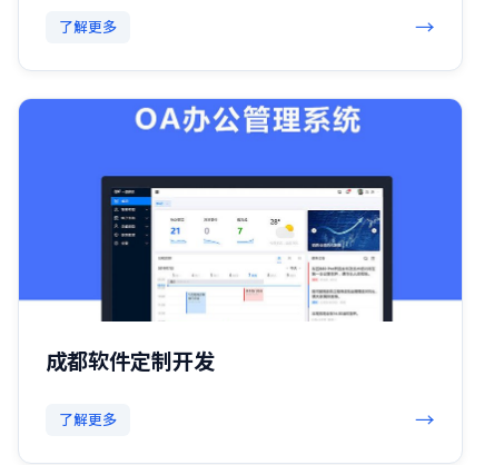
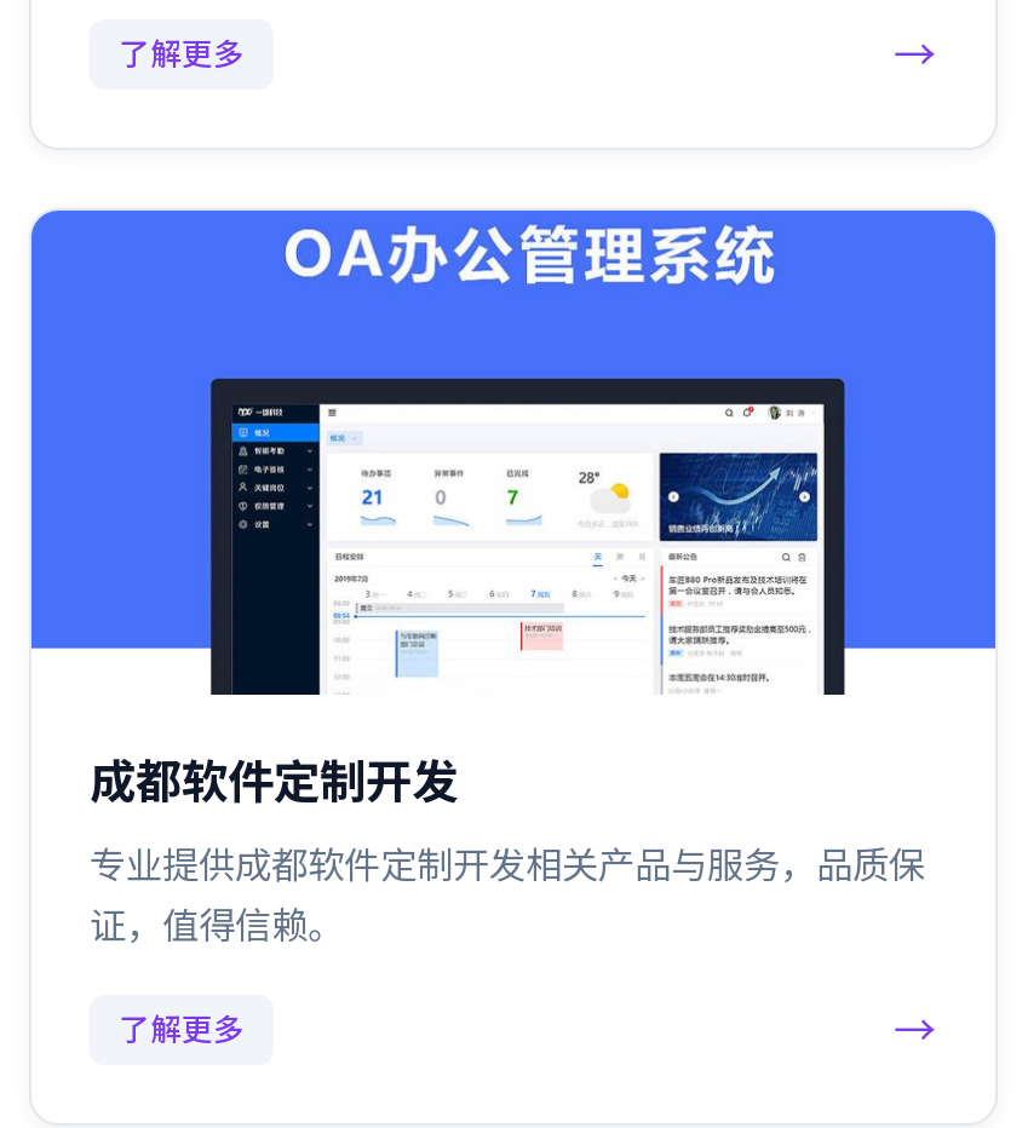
none -> [90,842,925,949] 专业提供成都软件定制开发相关产品与服务，品质保 | 证，值得信赖。

